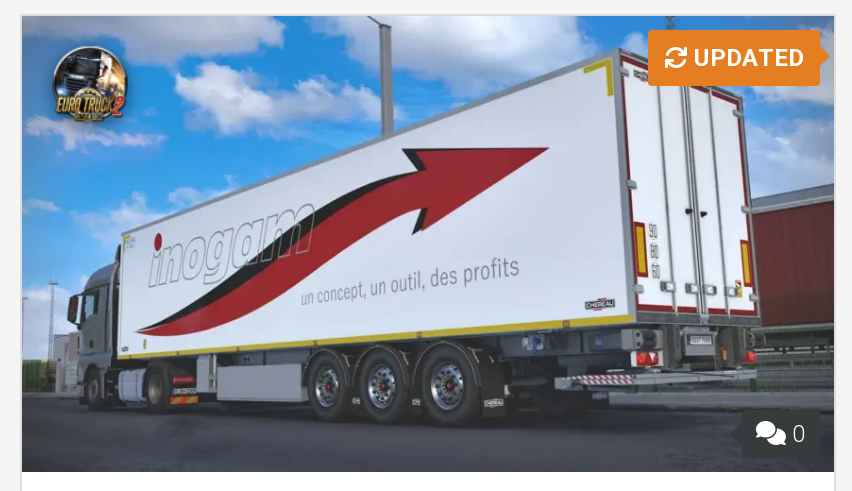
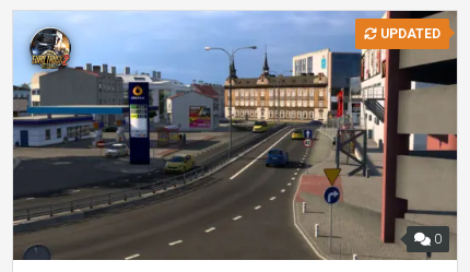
[20,13,836,473] [image] -> [12,10,458,261] [image]

